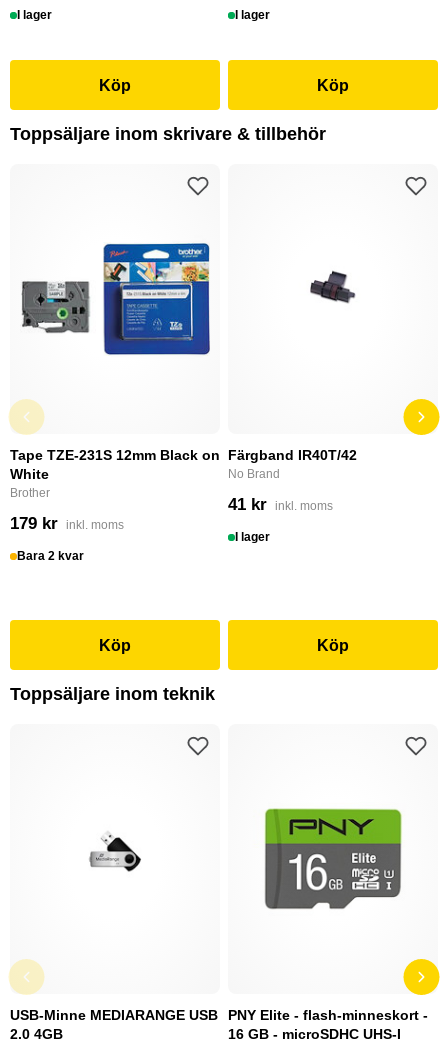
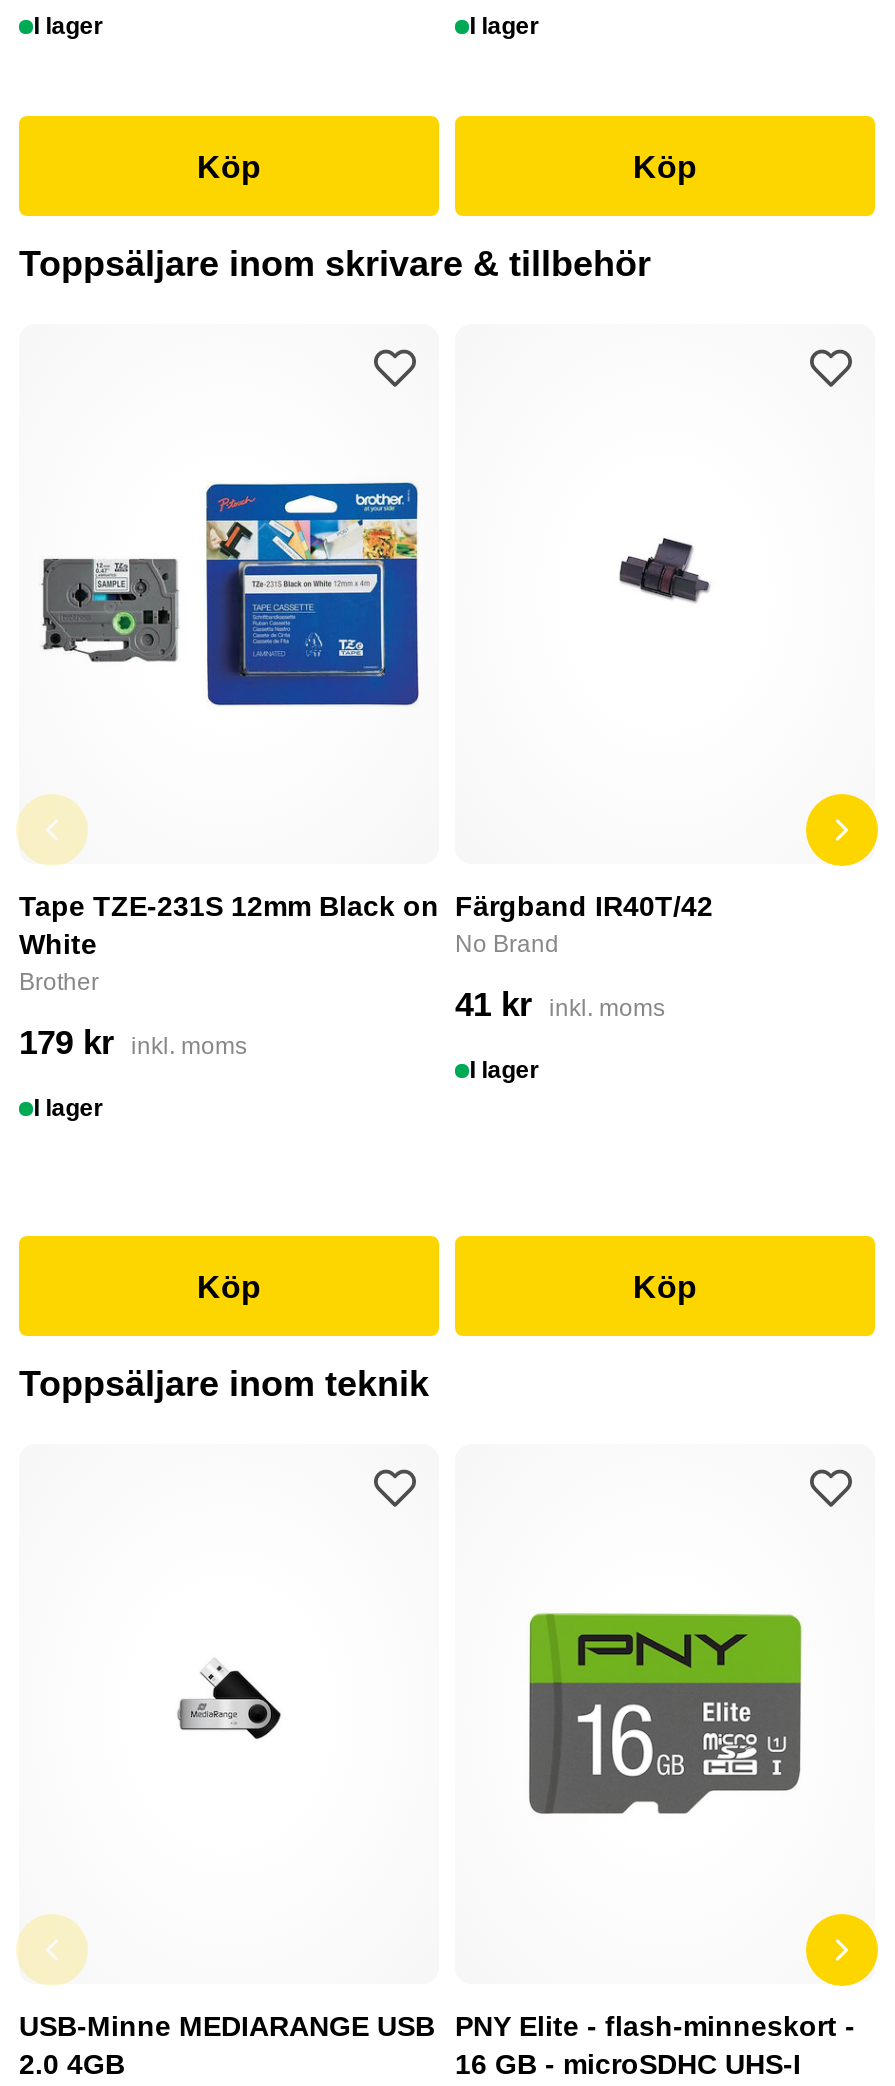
[17,549,84,563] Bara 2 kvar -> [33,1094,103,1122] I lager

